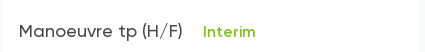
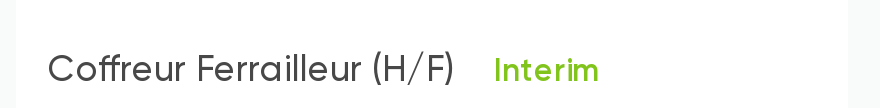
[19,20,183,41] Manoeuvre tp (H/F) -> [48,46,454,88] Coffreur Ferrailleur (H/F)

